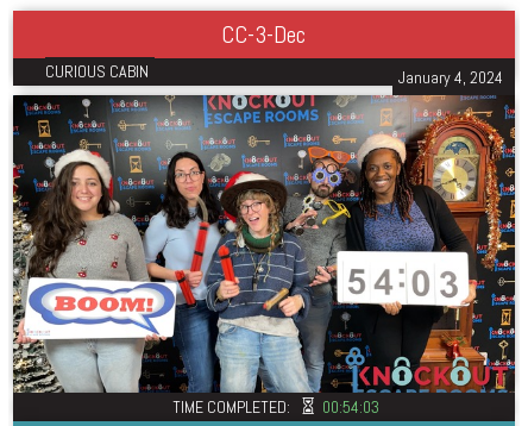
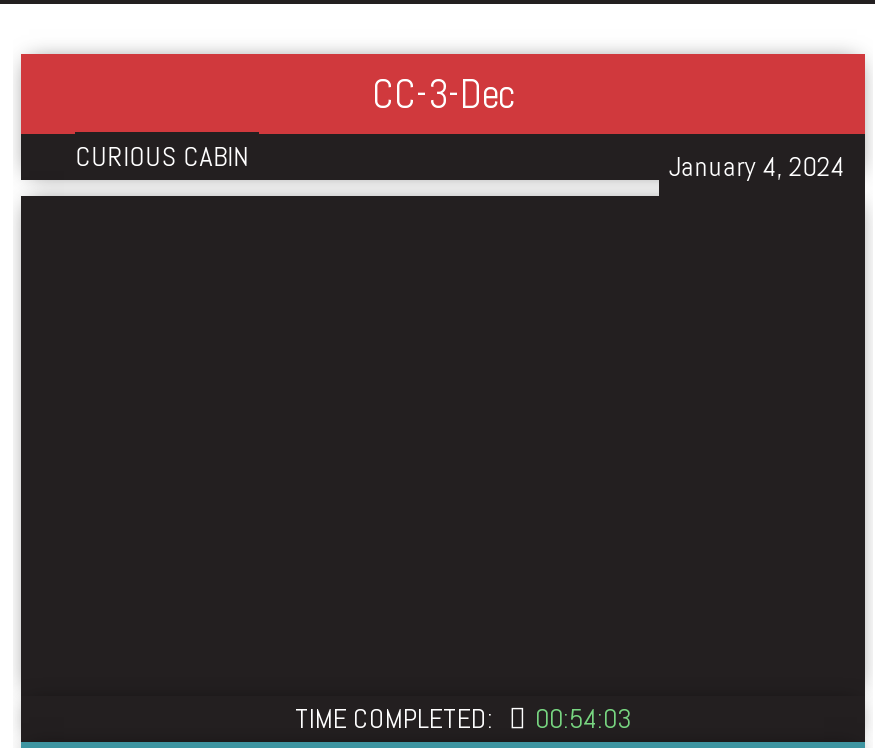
[12,94,516,394] [image] -> none

